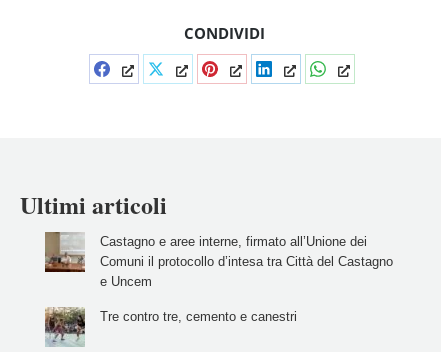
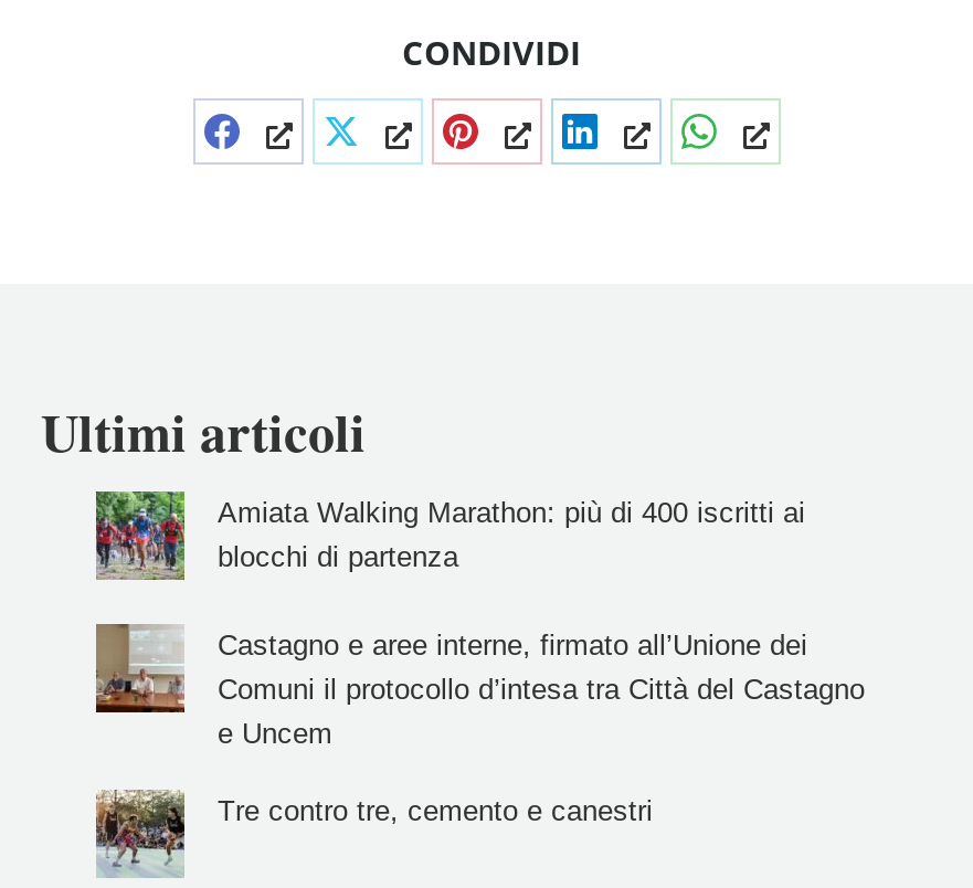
none -> [94,490,805,581] [image] | Amiata Walking Marathon: più di 400 iscritti ai | blocchi di partenza

